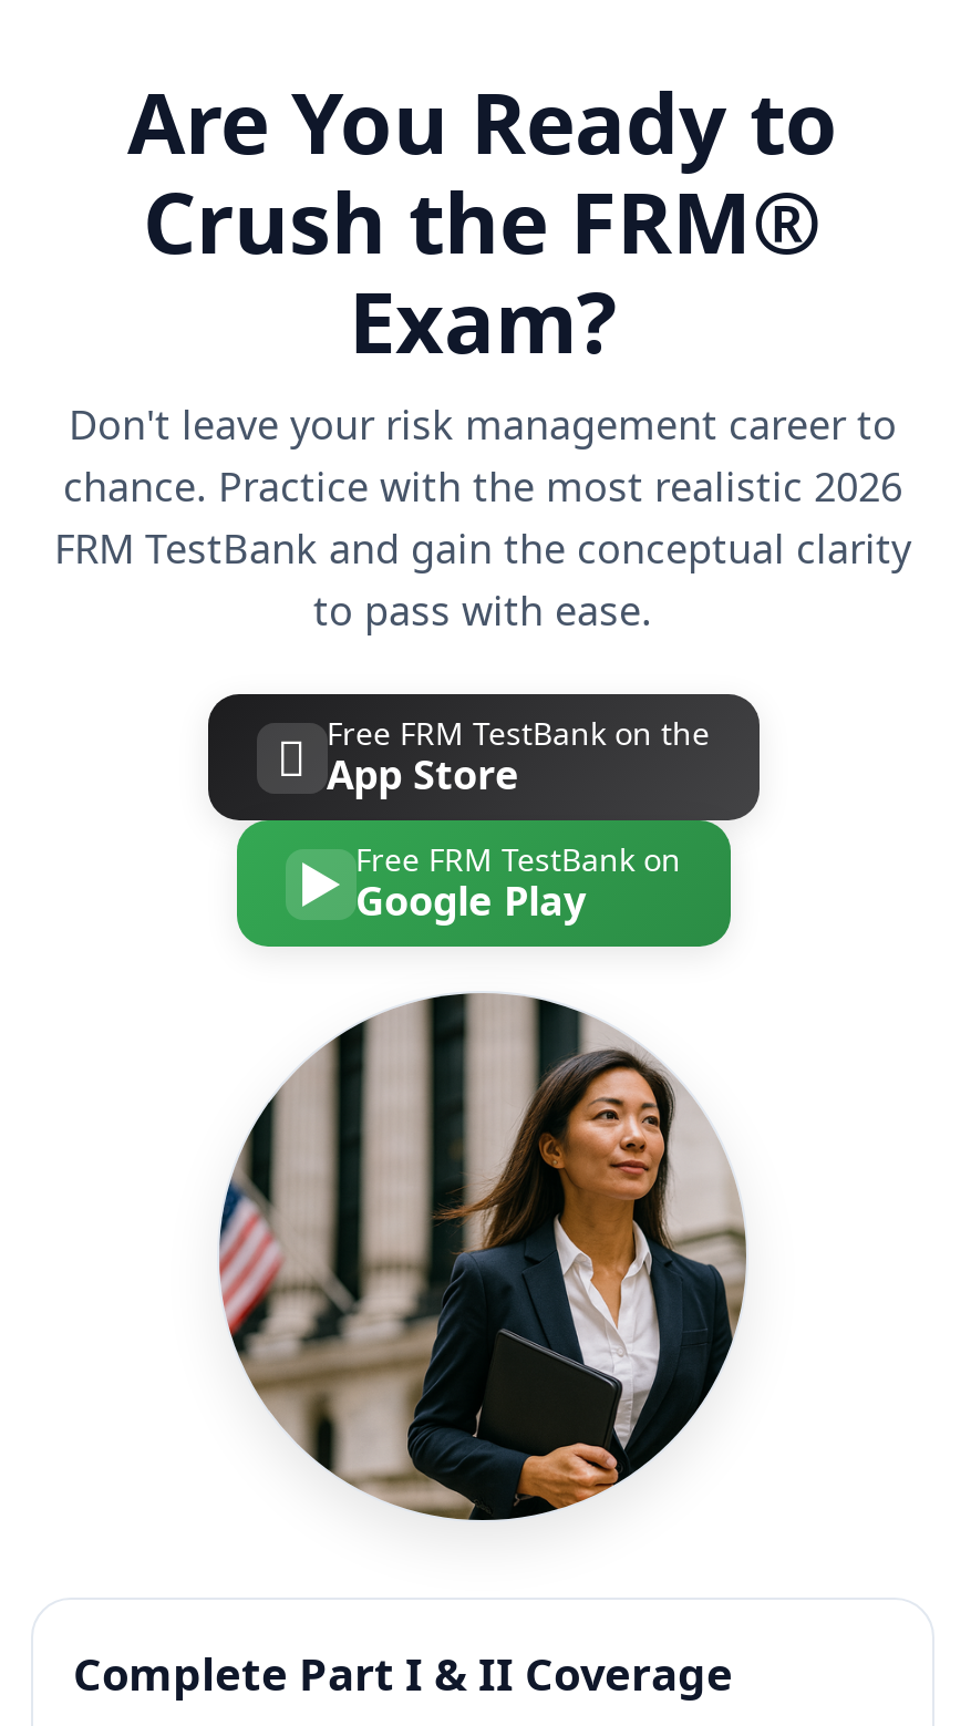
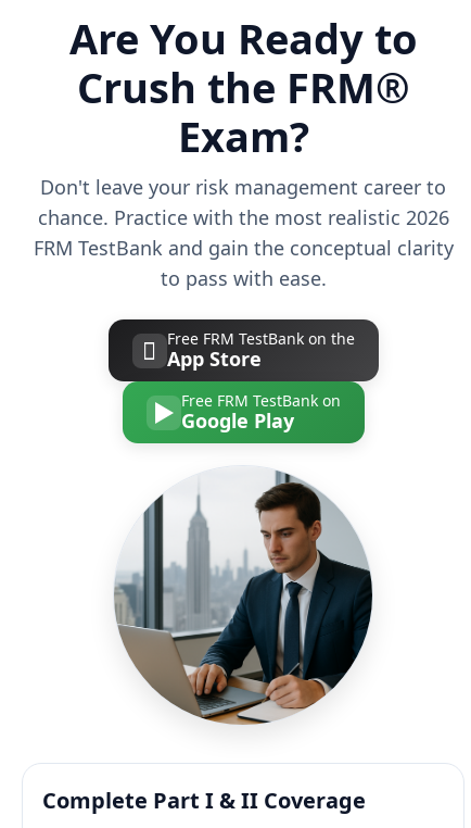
[219,991,748,1522] [image] -> [115,466,373,725] [image]

